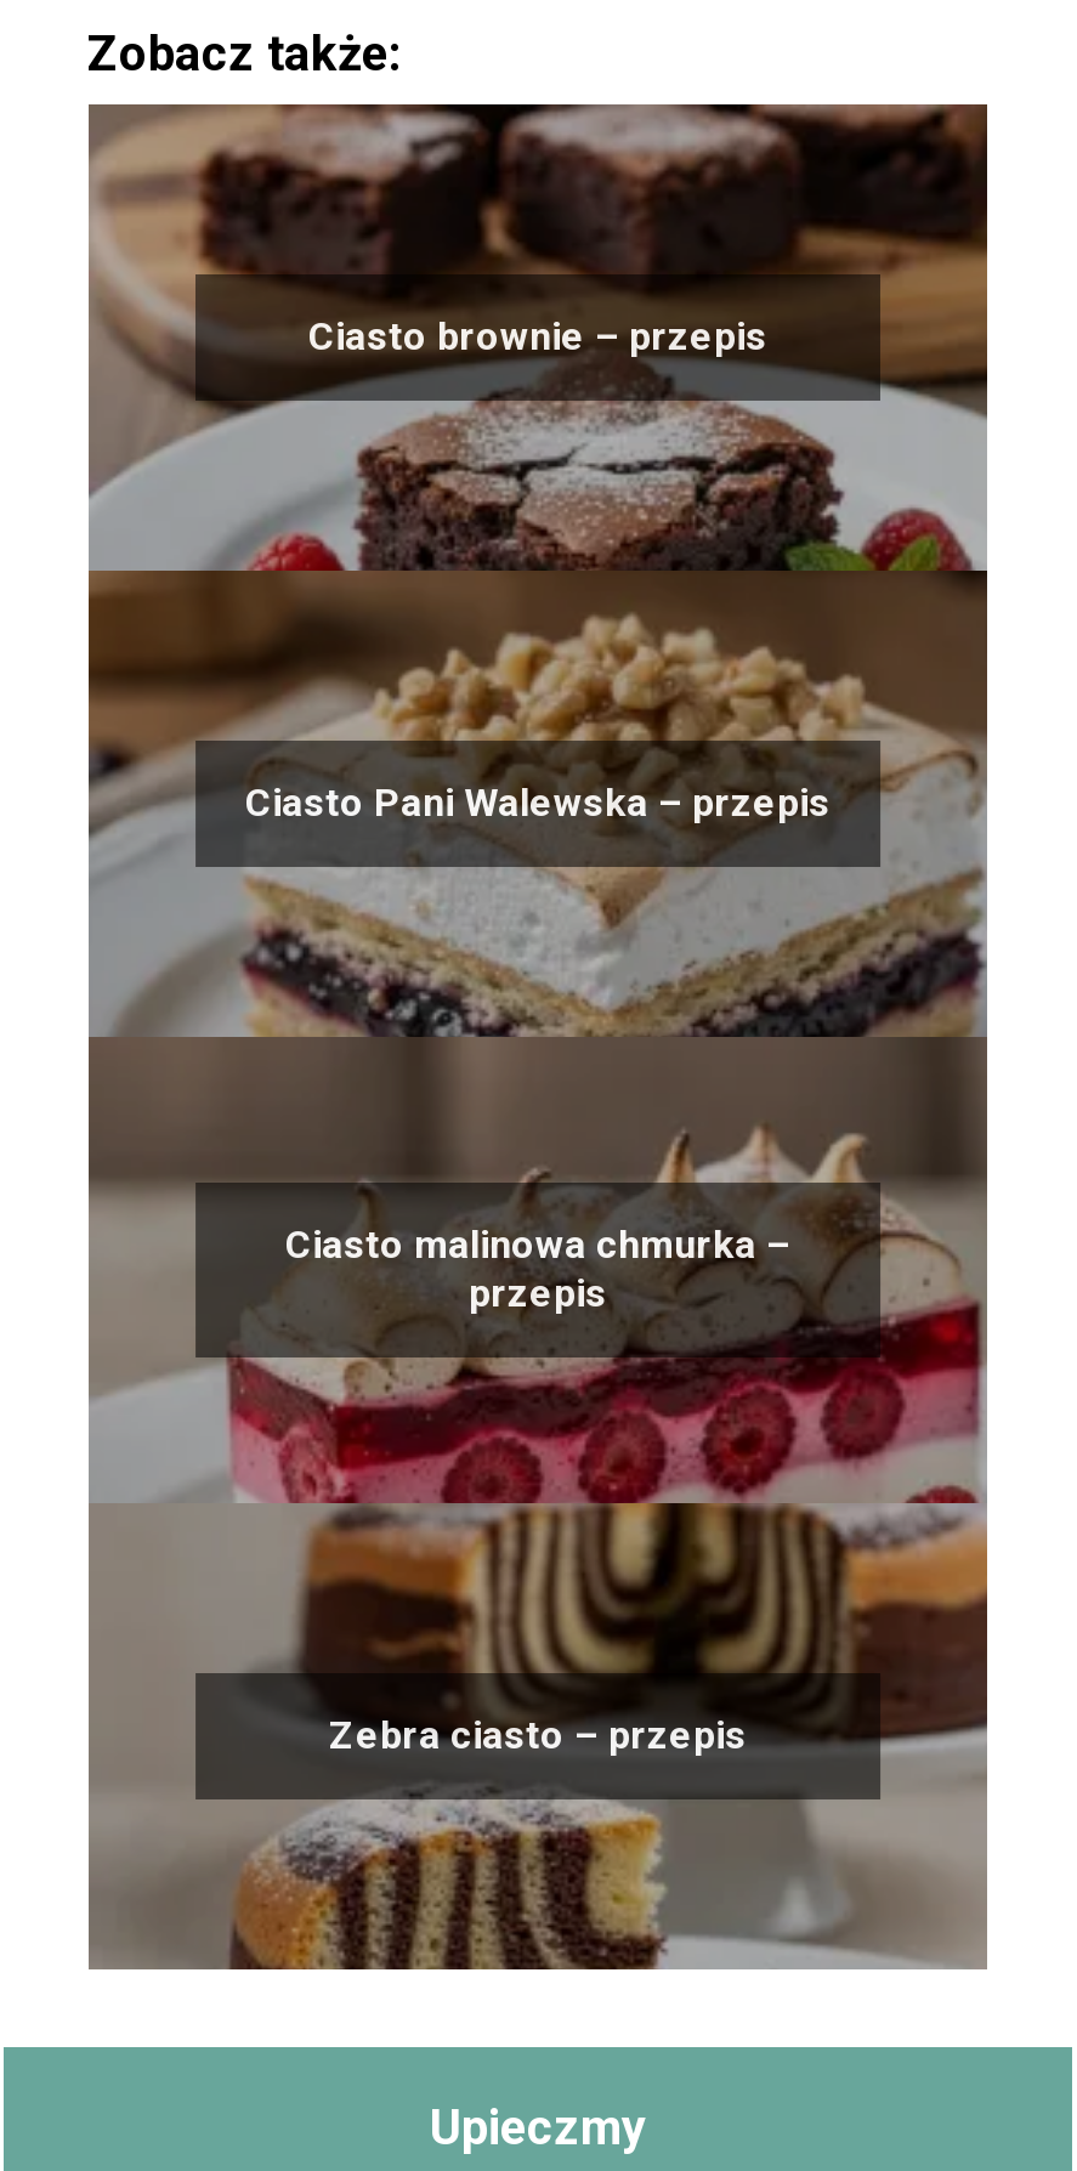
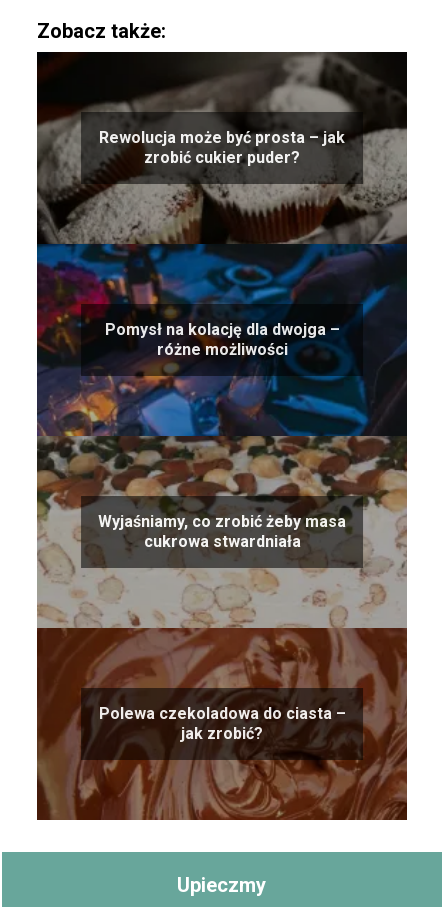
[86,102,990,1969] [image] | Ciasto brownie – przepis -> [36,51,408,820] [image] | Rewolucja może być prosta – jak | zrobić cukier puder?
[245,779,831,825] Ciasto Pani Walewska – przepis -> [104,320,339,359] Pomysł na kolację dla dwojga – | różne możliwości
[285,1221,790,1316] Ciasto malinowa chmurka – | przepis -> [98,512,346,551] Wyjaśniamy, co zrobić żeby masa | cukrowa stwardniała
[329,1712,747,1758] Zebra ciasto – przepis -> [98,704,345,743] Polewa czekoladowa do ciasta – | jak zrobić?

